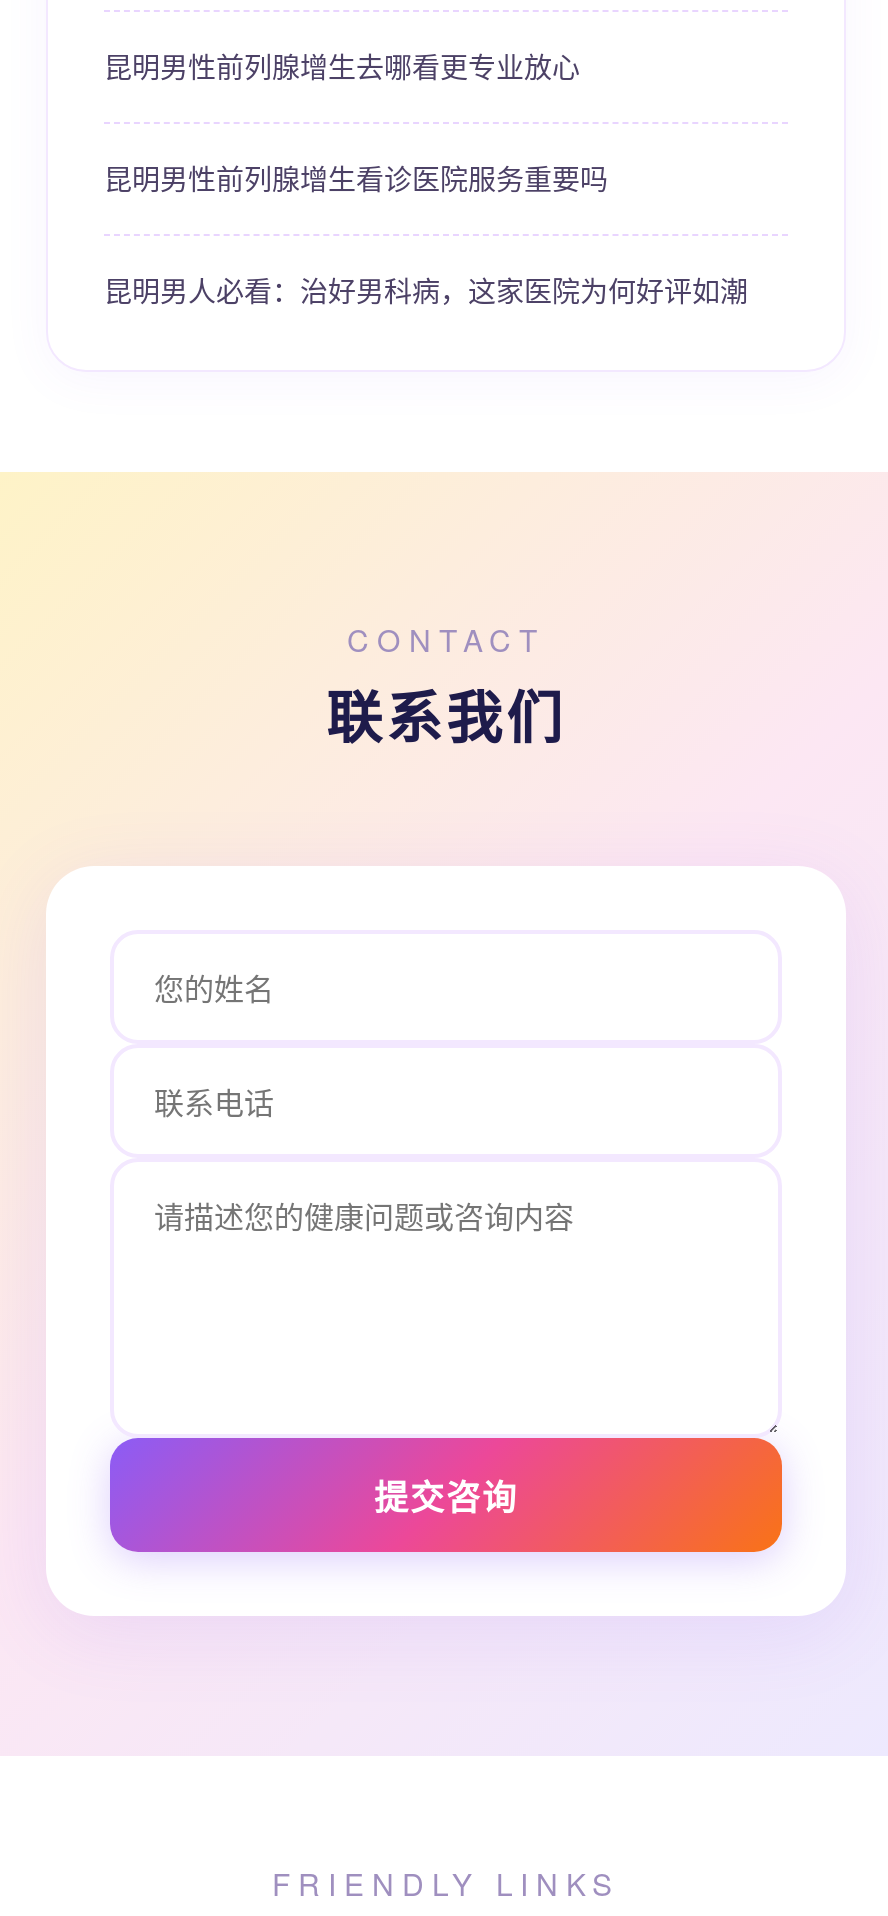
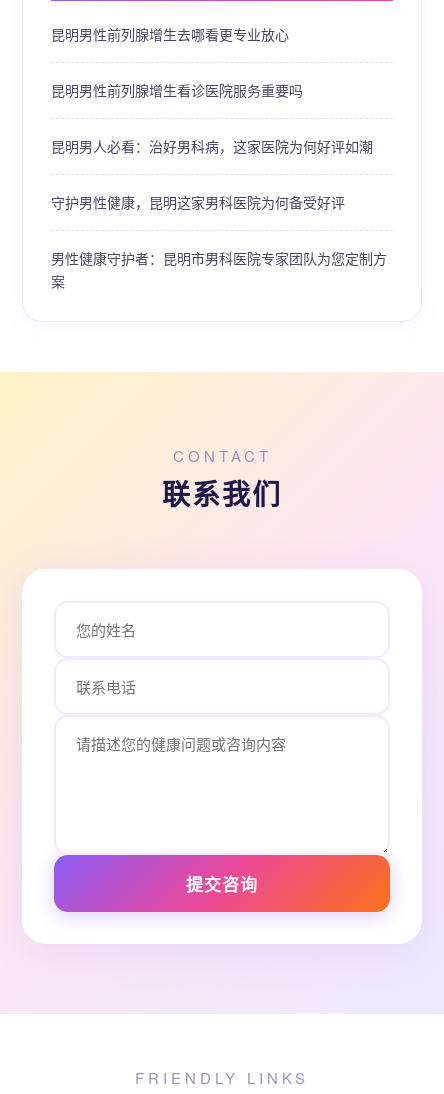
none -> [51,192,387,291] 守护男性健康，昆明这家男科医院为何备受好评 | 男性健康守护者：昆明市男科医院专家团队为您定制方 | 案

